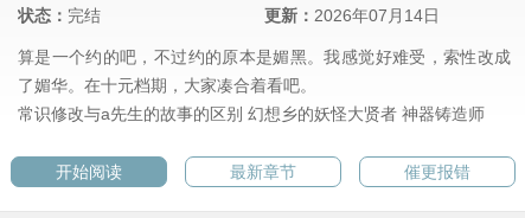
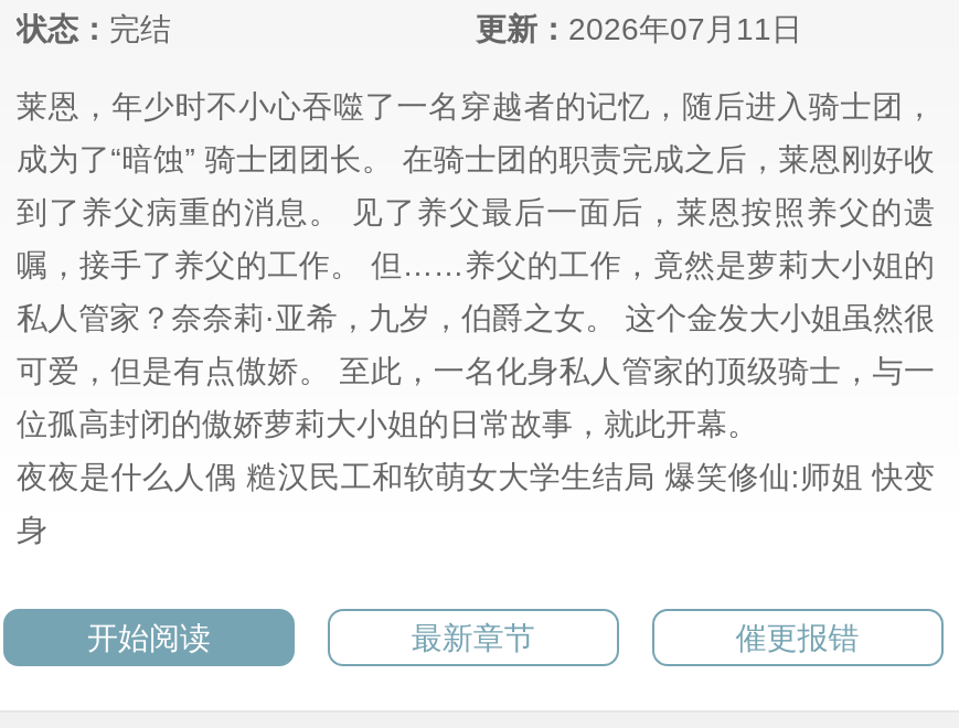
[18,7,511,124] 更新：2026年07月14日 | 算是一个约的吧，不过约的原本是媚黑。我感觉好难受，索性改成 | 了媚华。在十元档期，大家凑合着看吧。 | 常识修改与a先生的故事的区别 幻想乡的妖怪大贤者 神器铸造师 -> [17,12,935,548] 更新：2026年07月11日 | 莱恩，年少时不小心吞噬了一名穿越者的记忆，随后进入骑士团， | 成为了“暗蚀” 骑士团团长。 在骑士团的职责完成之后，莱恩刚好收 | 到了养父病重的消息。 见了养父最后一面后，莱恩按照养父的遗 | 嘱，接手了养父的工作。 但……养父的工作，竟然是萝莉大小姐的 | 私人管家？奈奈莉·亚希，九岁，伯爵之女。 这个金发大小姐虽然很 | 可爱，但是有点傲娇。 至此，一名化身私人管家的顶级骑士，与一 | 位孤高封闭的傲娇萝莉大小姐的日常故事，就此开幕。 | 夜夜是什么人偶 糙汉民工和软萌女大学生结局 爆笑修仙:师姐 快变 | 身

